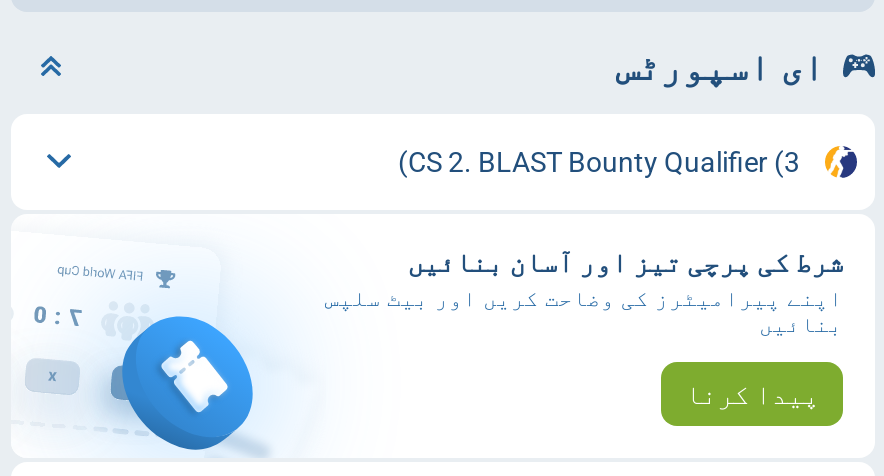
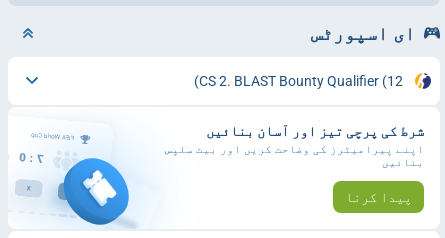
[408,146,800,178] CS 2. BLAST Bounty Qualifier (3) -> [198,73,402,89] CS 2. BLAST Bounty Qualifier (12)

